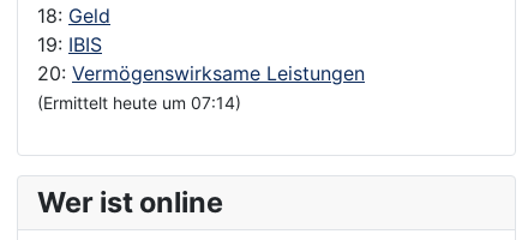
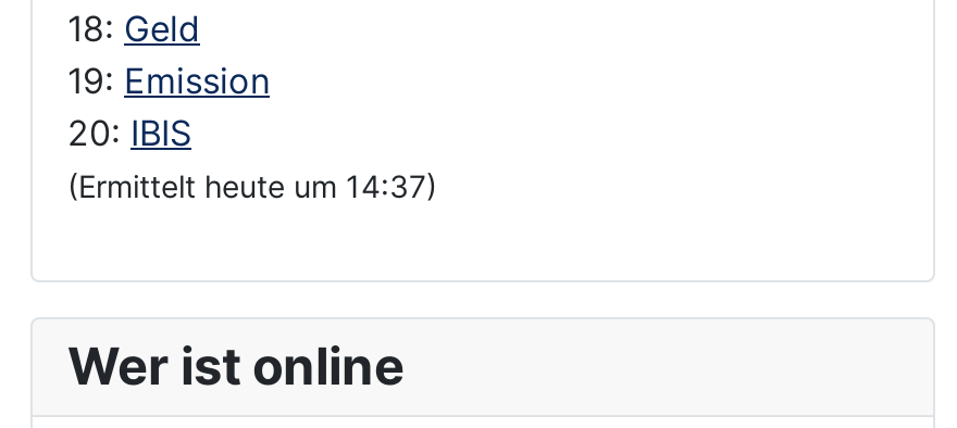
[37,32,365,112] 19: IBIS | 20: Vermögenswirksame Leistungen | (Ermittelt heute um 07:14) -> [67,58,437,203] 19: Emission | 20: IBIS | (Ermittelt heute um 14:37)

